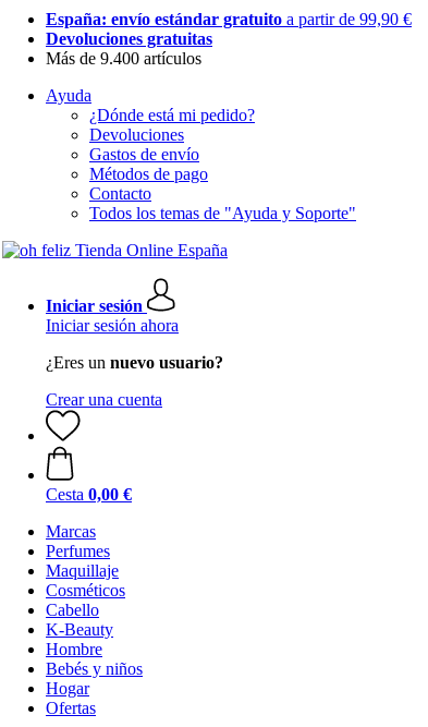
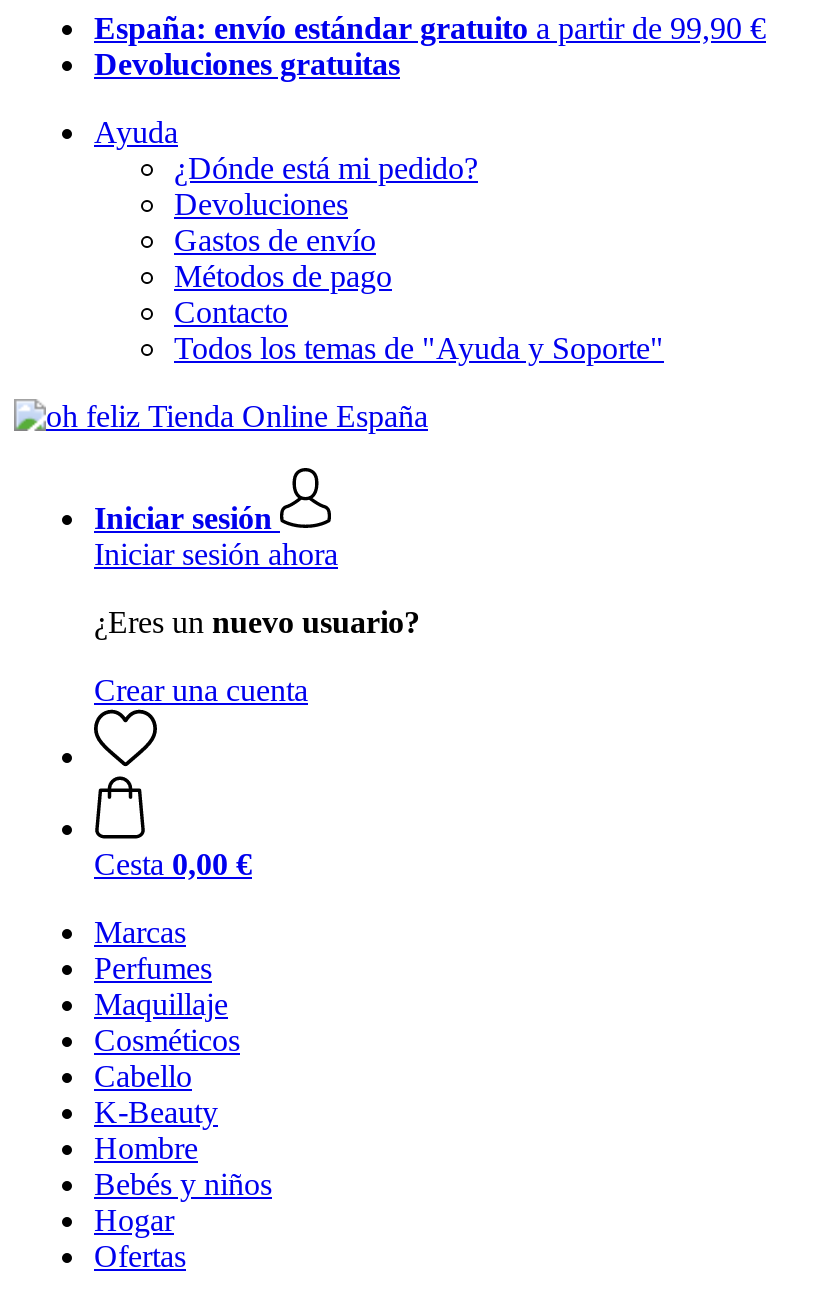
[46,49,201,68] Más de 9.400 artículos -> none

